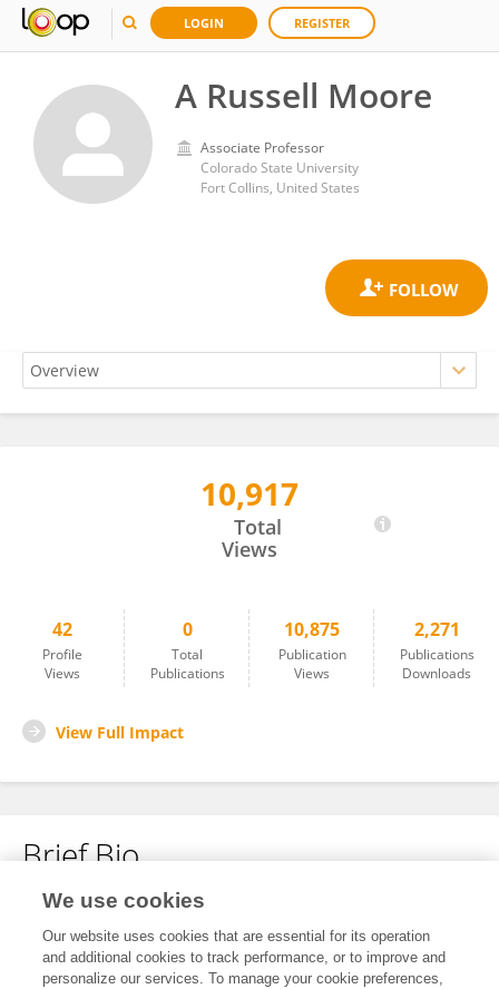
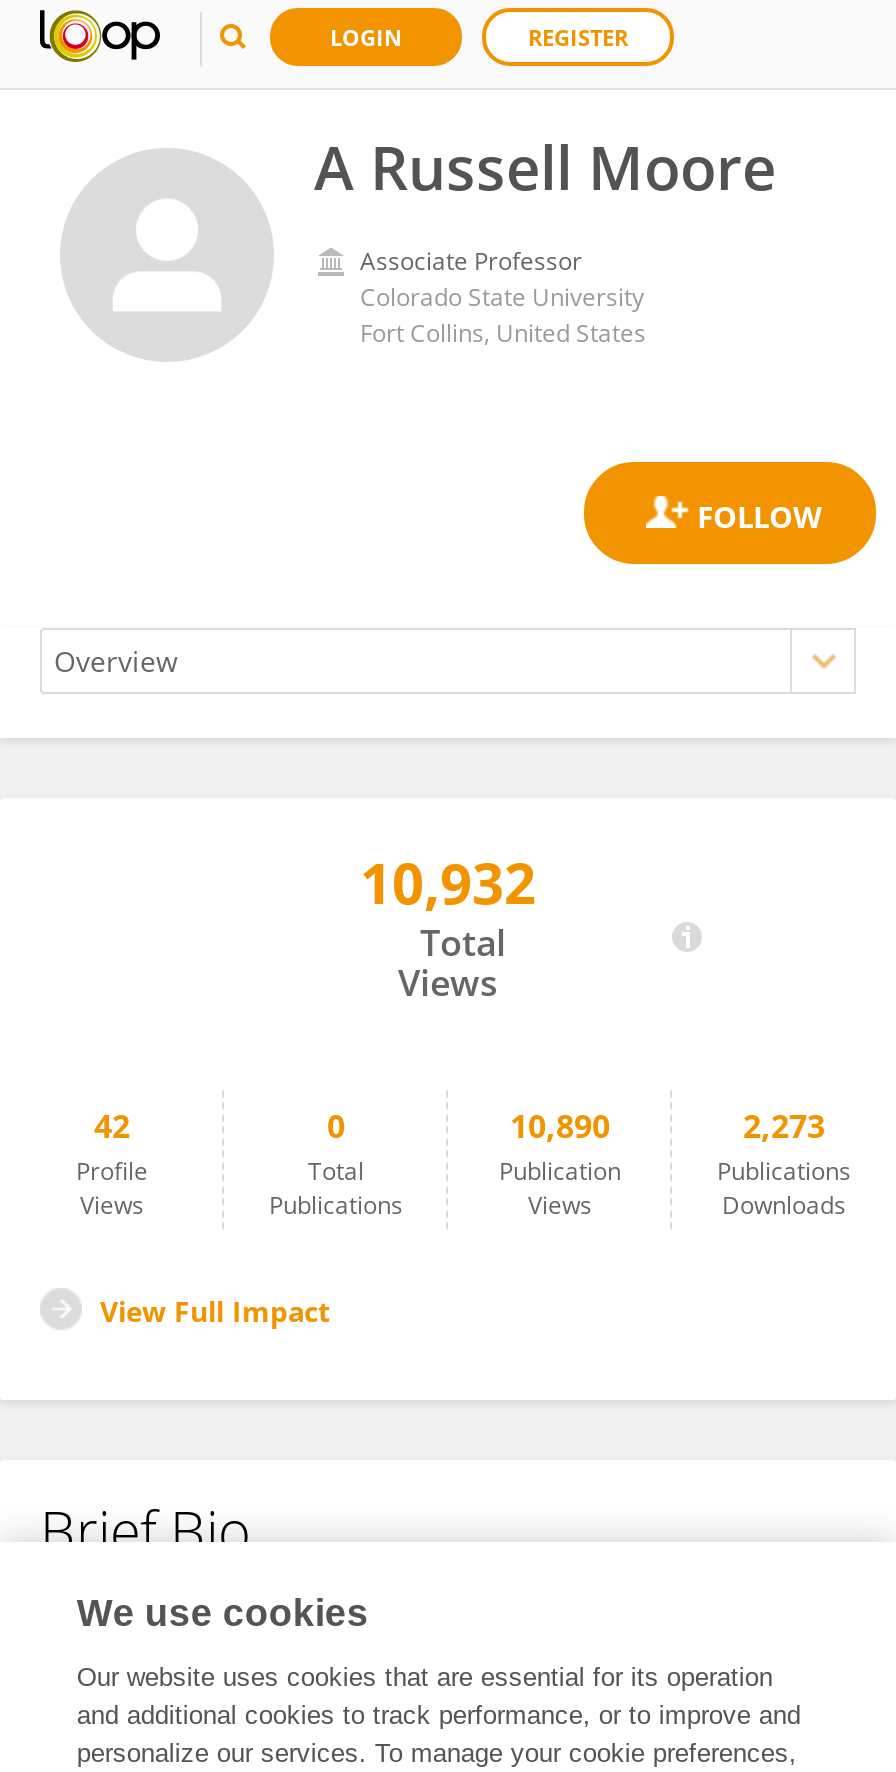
[200,472,299,515] 10,917 -> [360,844,536,920] 10,932
[284,617,340,642] 10,875 -> [510,1104,610,1148] 10,890
[414,617,459,642] 2,271 -> [743,1104,825,1148] 2,273

